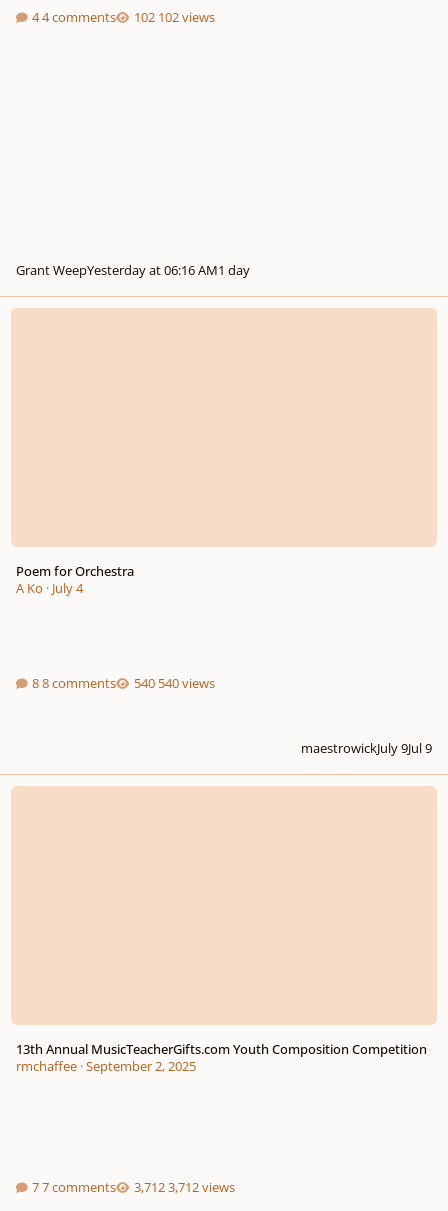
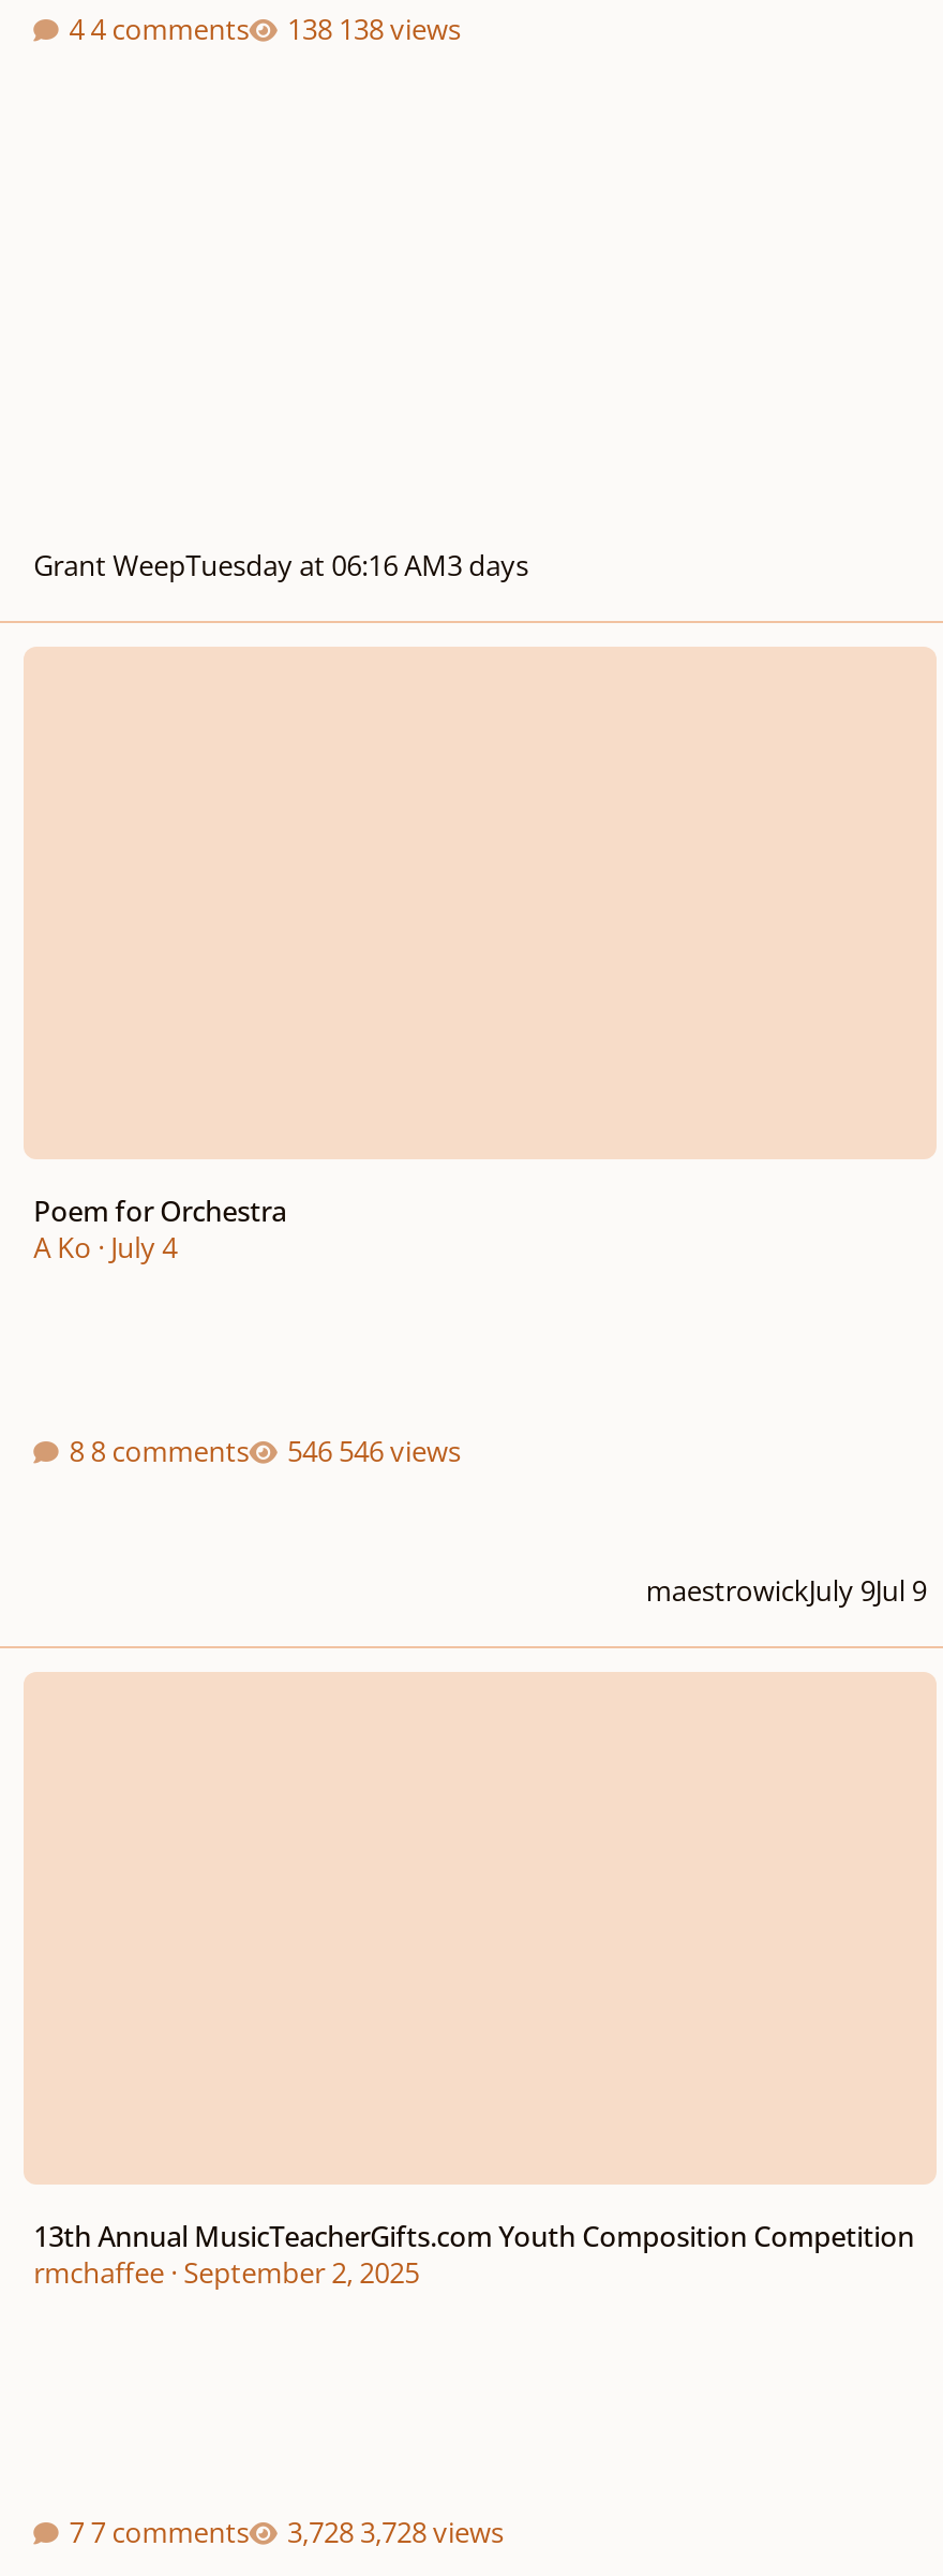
[158,8,215,26] 102 views -> [338,10,461,49] 138 views
[16,261,250,279] Grant WeepYesterday at 06:16 AM1 day -> [33,546,529,585] Grant WeepTuesday at 06:16 AM3 days
[158,674,215,692] 540 views -> [338,1431,461,1470] 546 views
[168,1178,235,1196] 3,712 views -> [360,2512,503,2550] 3,728 views

